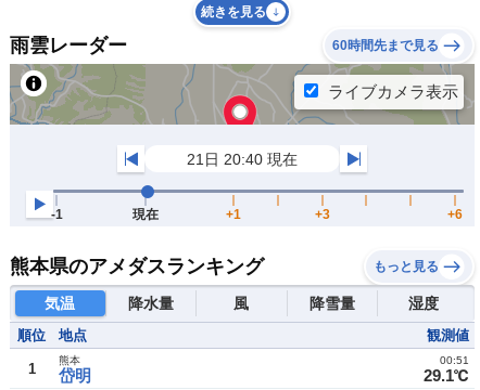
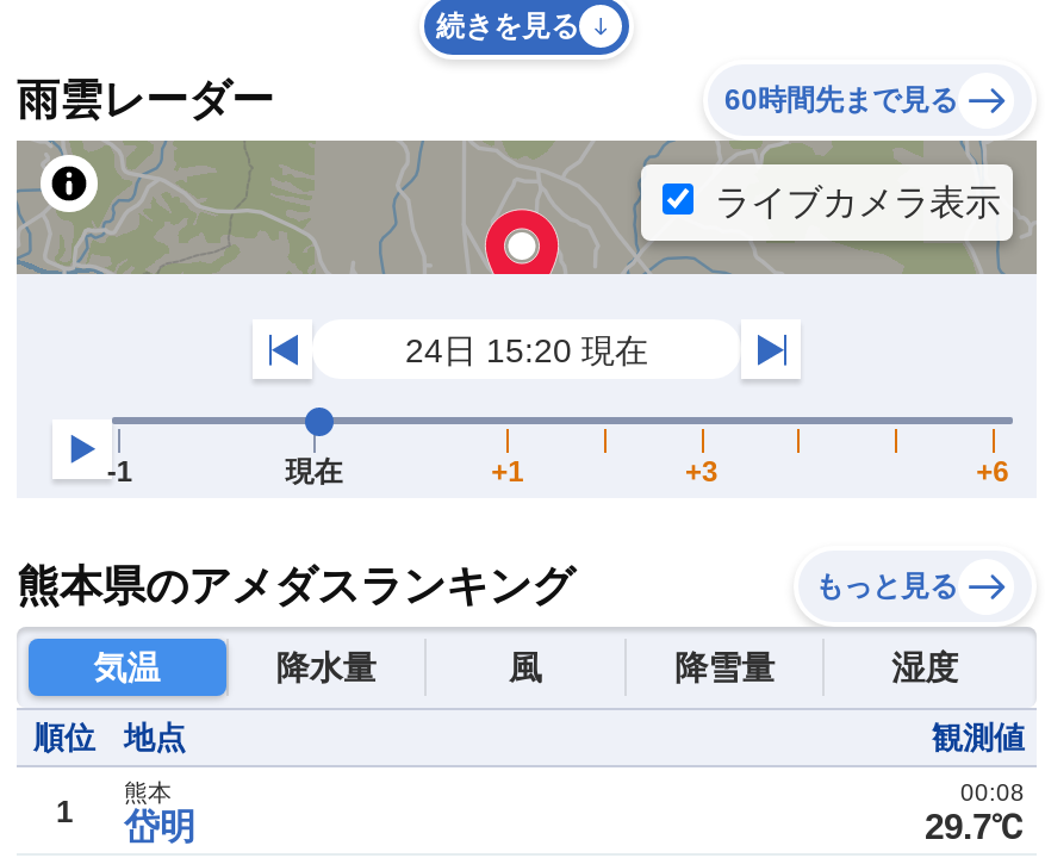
[440,354,469,366] 00:51 -> [960,780,1025,806] 00:08
[424,366,469,385] 29.1℃ -> [925,806,1025,847] 29.7℃

